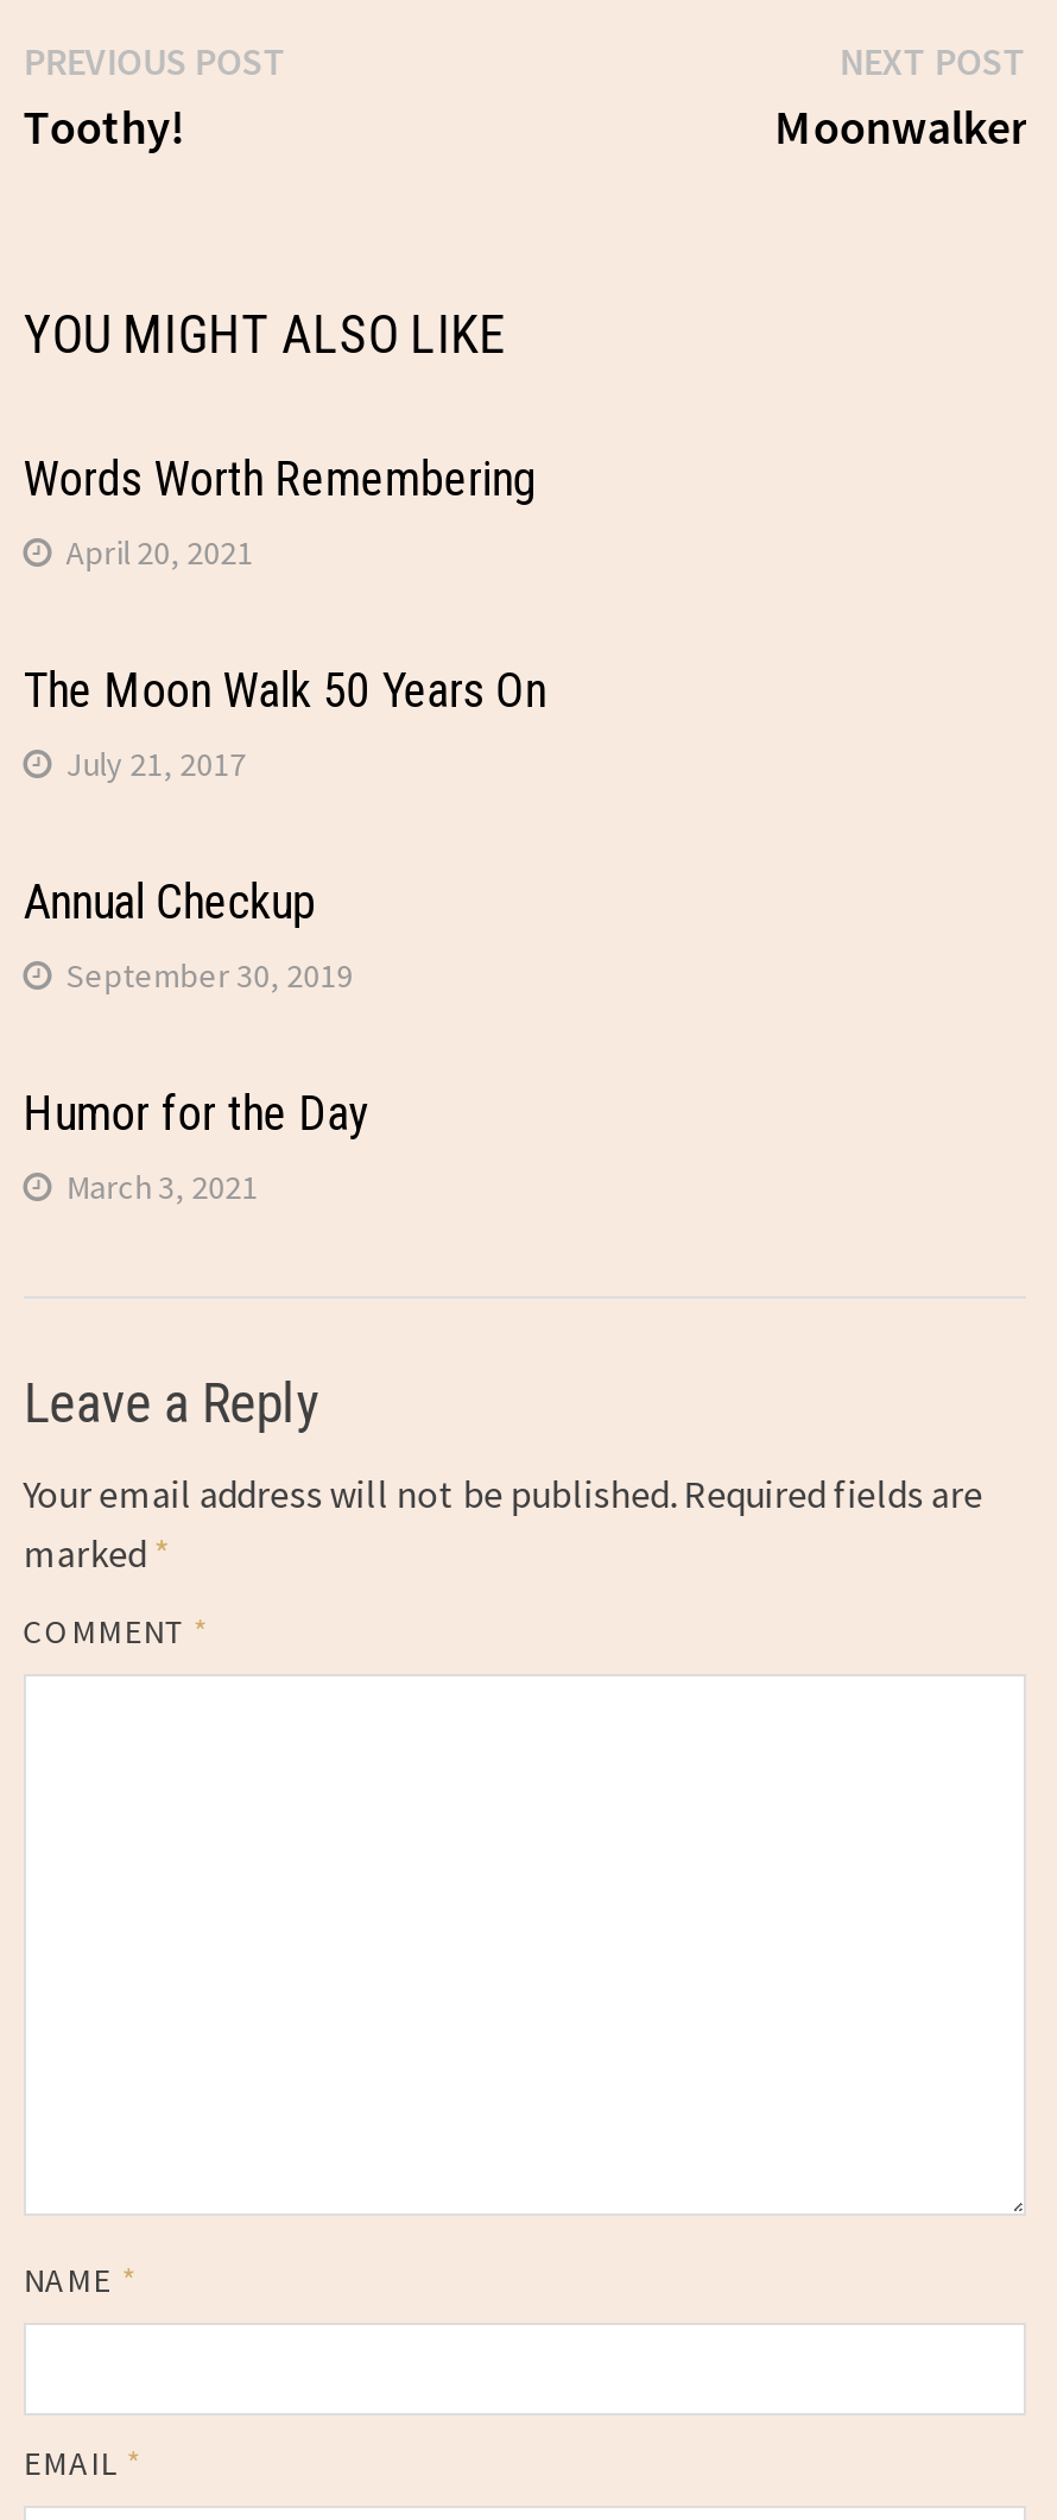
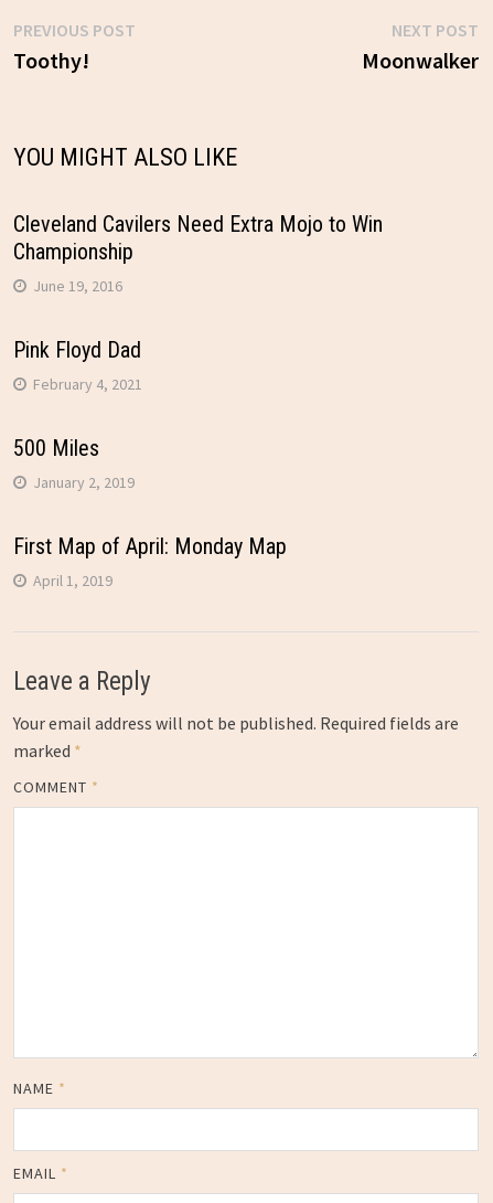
[23,449,536,573] Words Worth Remembering | April 20, 2021 -> [13,210,382,295] Cleveland Cavilers Need Extra Mojo to Win | Championship | June 19, 2016
[23,661,546,784] The Moon Walk 50 Years On | July 21, 2017 -> [13,336,142,394] Pink Floyd Dad | February 4, 2021
[23,872,353,996] Annual Checkup | September 30, 2019 -> [13,434,134,492] 500 Miles | January 2, 2019
[23,1084,368,1207] Humor for the Day | March 3, 2021 -> [13,533,287,590] First Map of April: Monday Map | April 1, 2019

